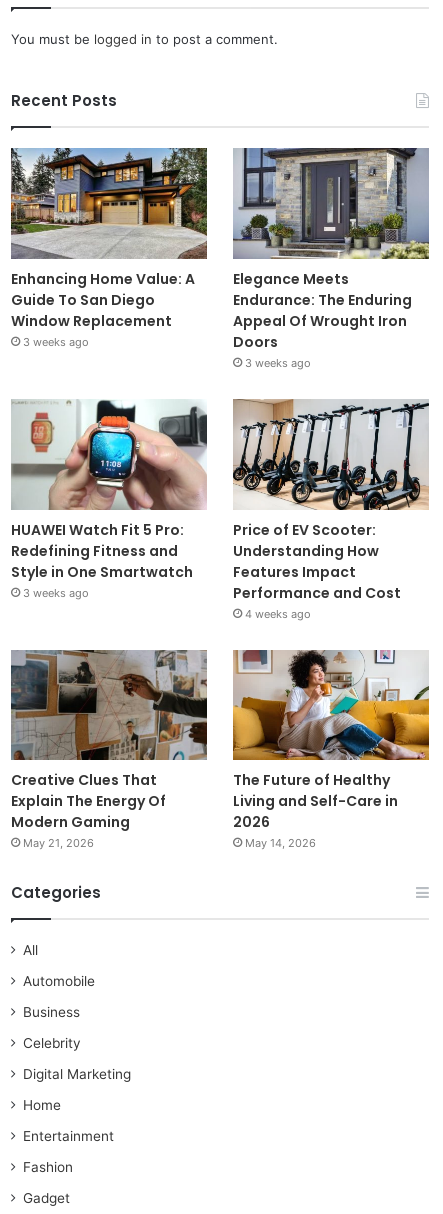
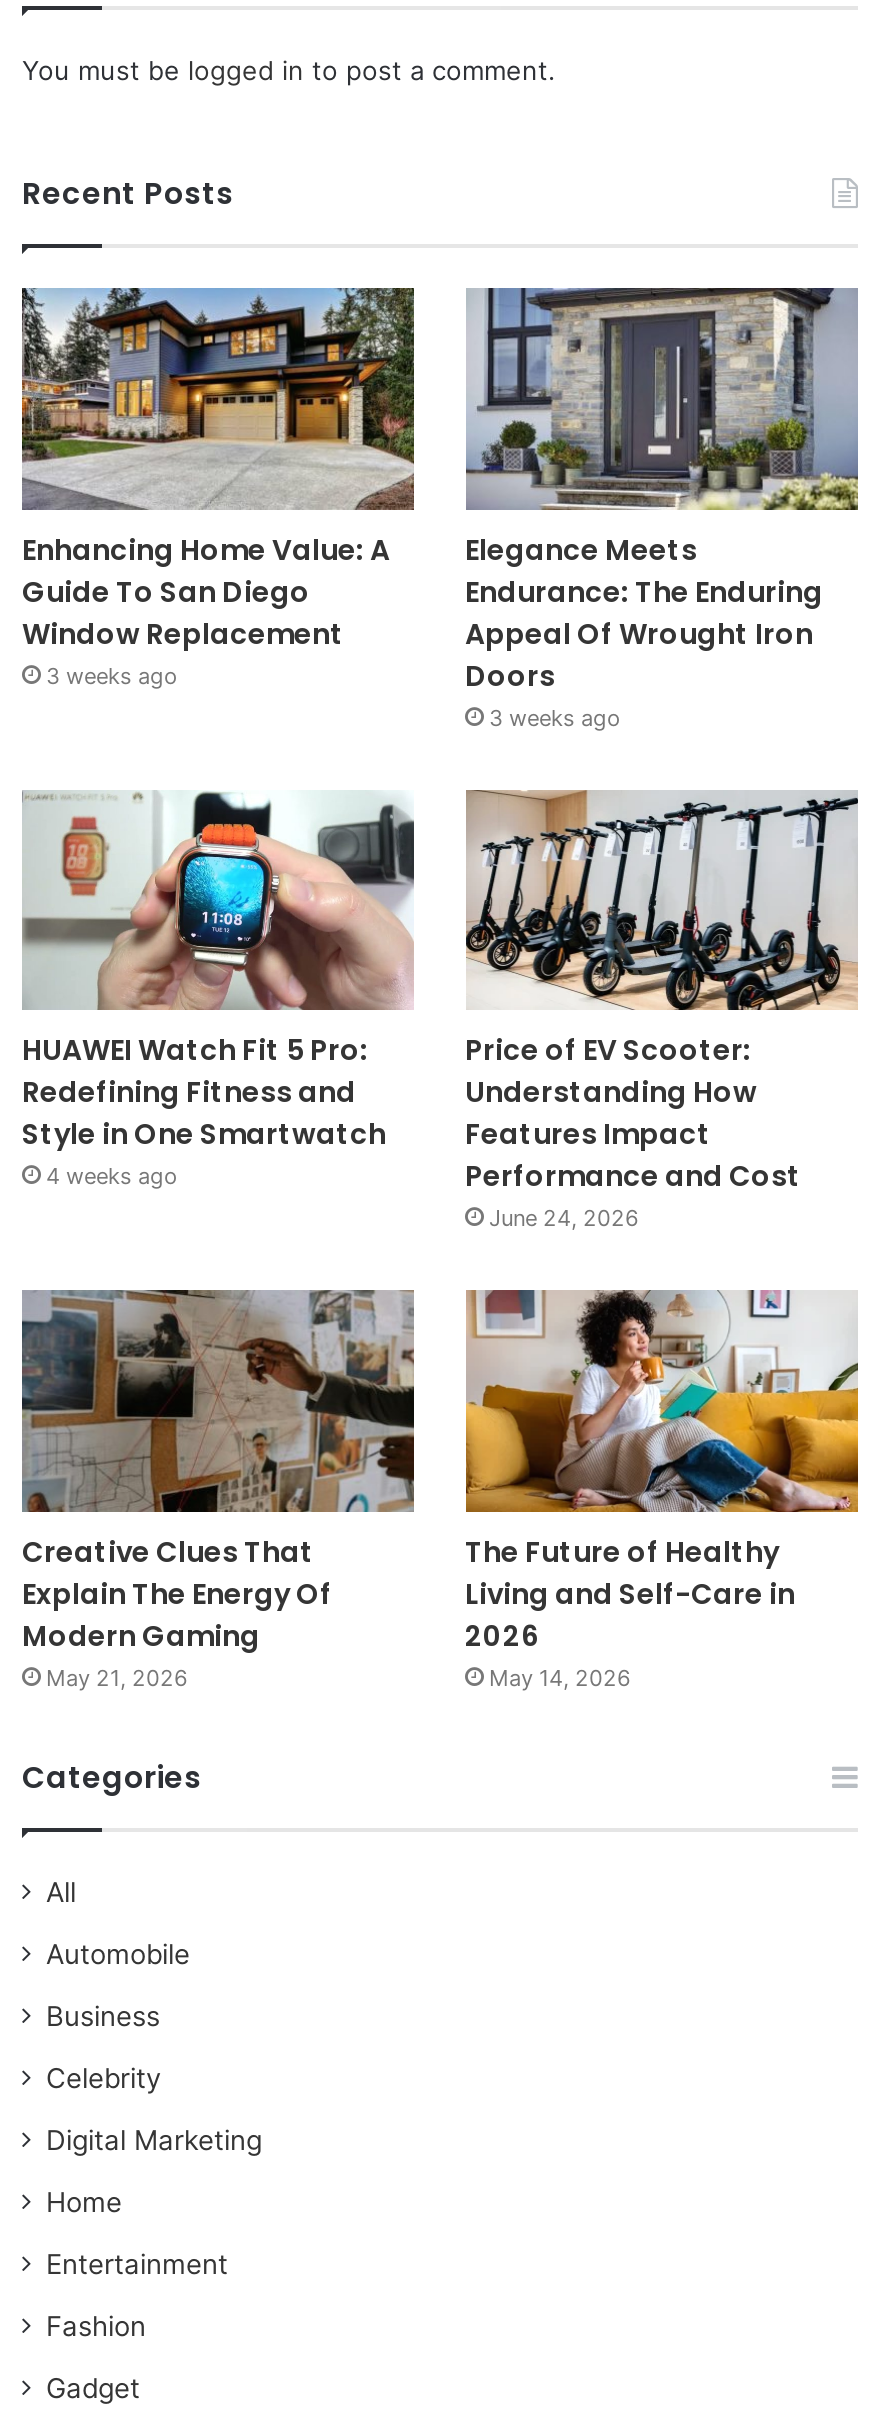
[23,586,89,600] 3 weeks ago -> [46,1163,178,1191] 4 weeks ago
[244,607,310,621] 4 weeks ago -> [489,1205,639,1233] June 24, 2026

